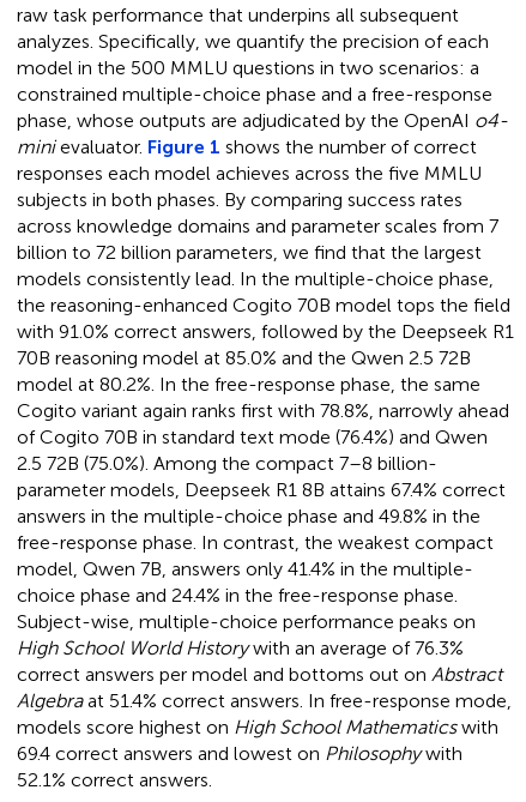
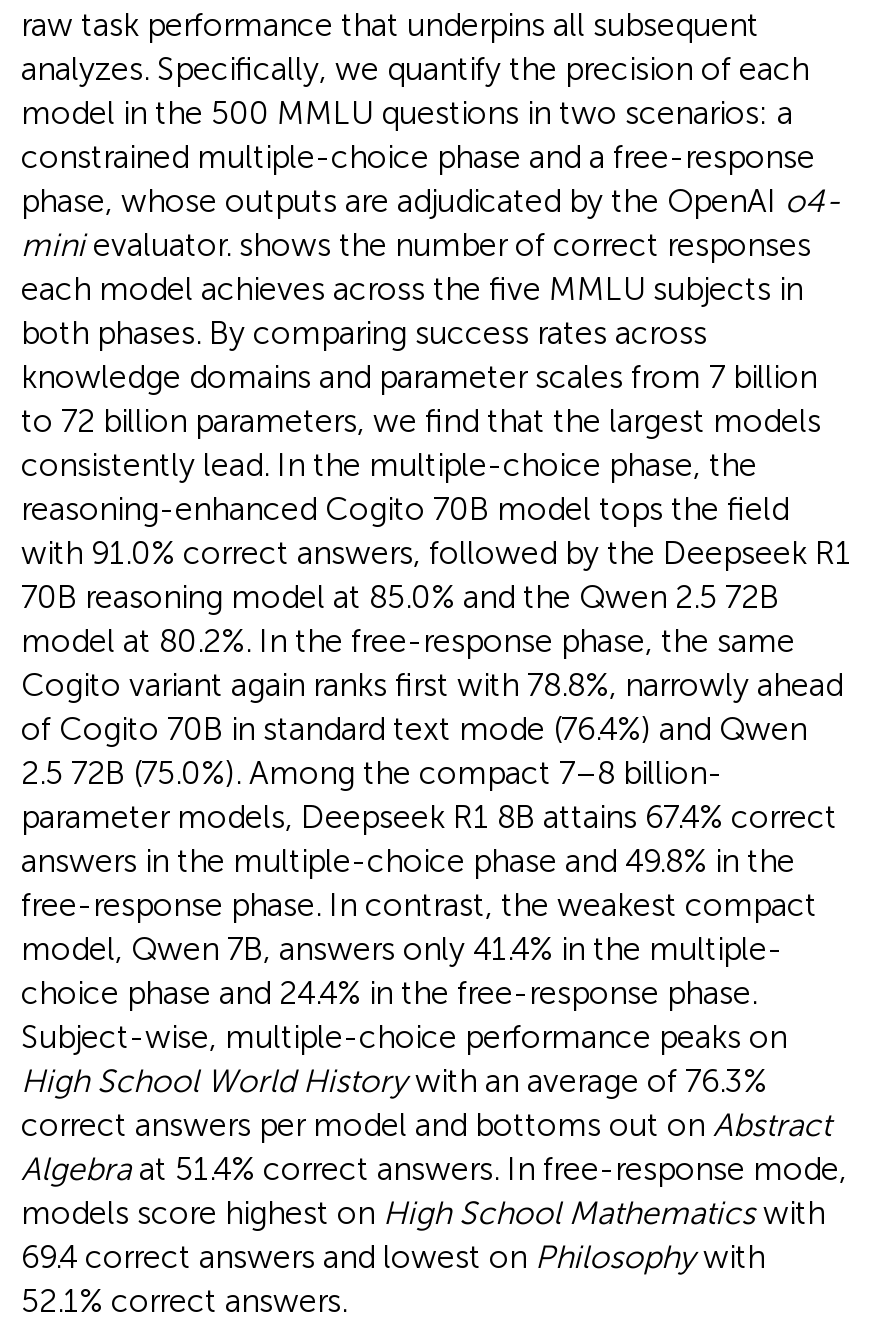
[17,135,510,316] mini evaluator. Figure 1 shows the number of correct | responses each model achieves across the five MMLU | subjects in both phases. By comparing success rates | across knowledge domains and parameter scales from 7 | billion to 72 billion parameters, we find that the largest | models consistently lead. In the multiple-choice phase, | the reasoning-enhanced Cogito 70B model tops the field -> [21,225,821,527] mini evaluator. shows the number of correct responses | each model achieves across the five MMLU subjects in | both phases. By comparing success rates across | knowledge domains and parameter scales from 7 billion | to 72 billion parameters, we find that the largest models | consistently lead. In the multiple-choice phase, the | reasoning-enhanced Cogito 70B model tops the field

